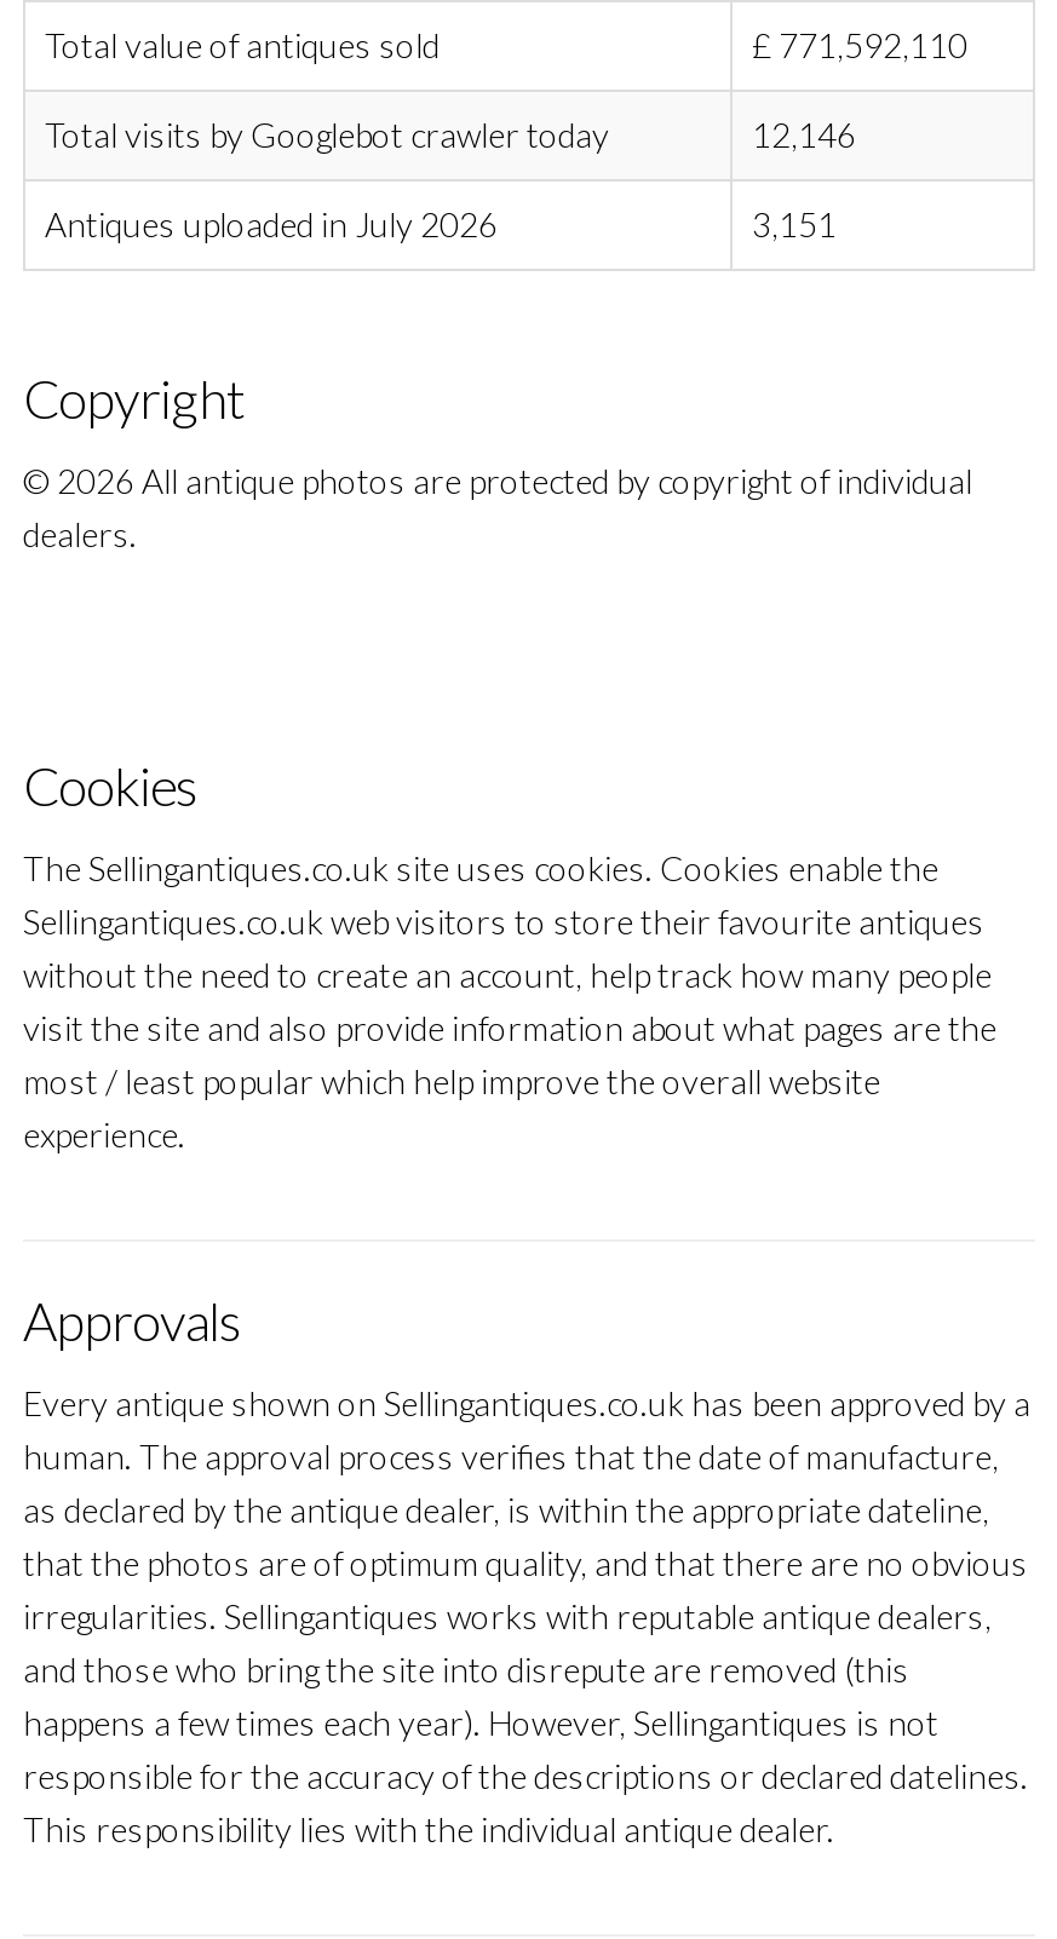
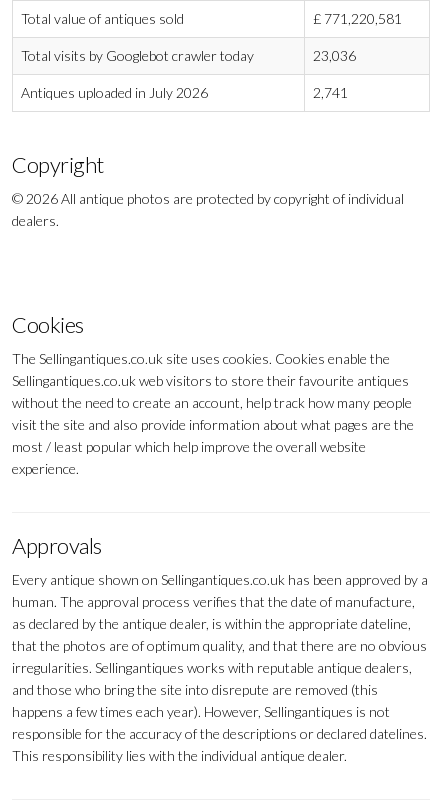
[752,25,967,66] £771,592,110 -> [313,10,402,27] £771,220,581
[752,115,856,156] 12,146 -> [313,47,356,64] 23,036
[752,204,837,245] 3,151 -> [313,84,348,101] 2,741

